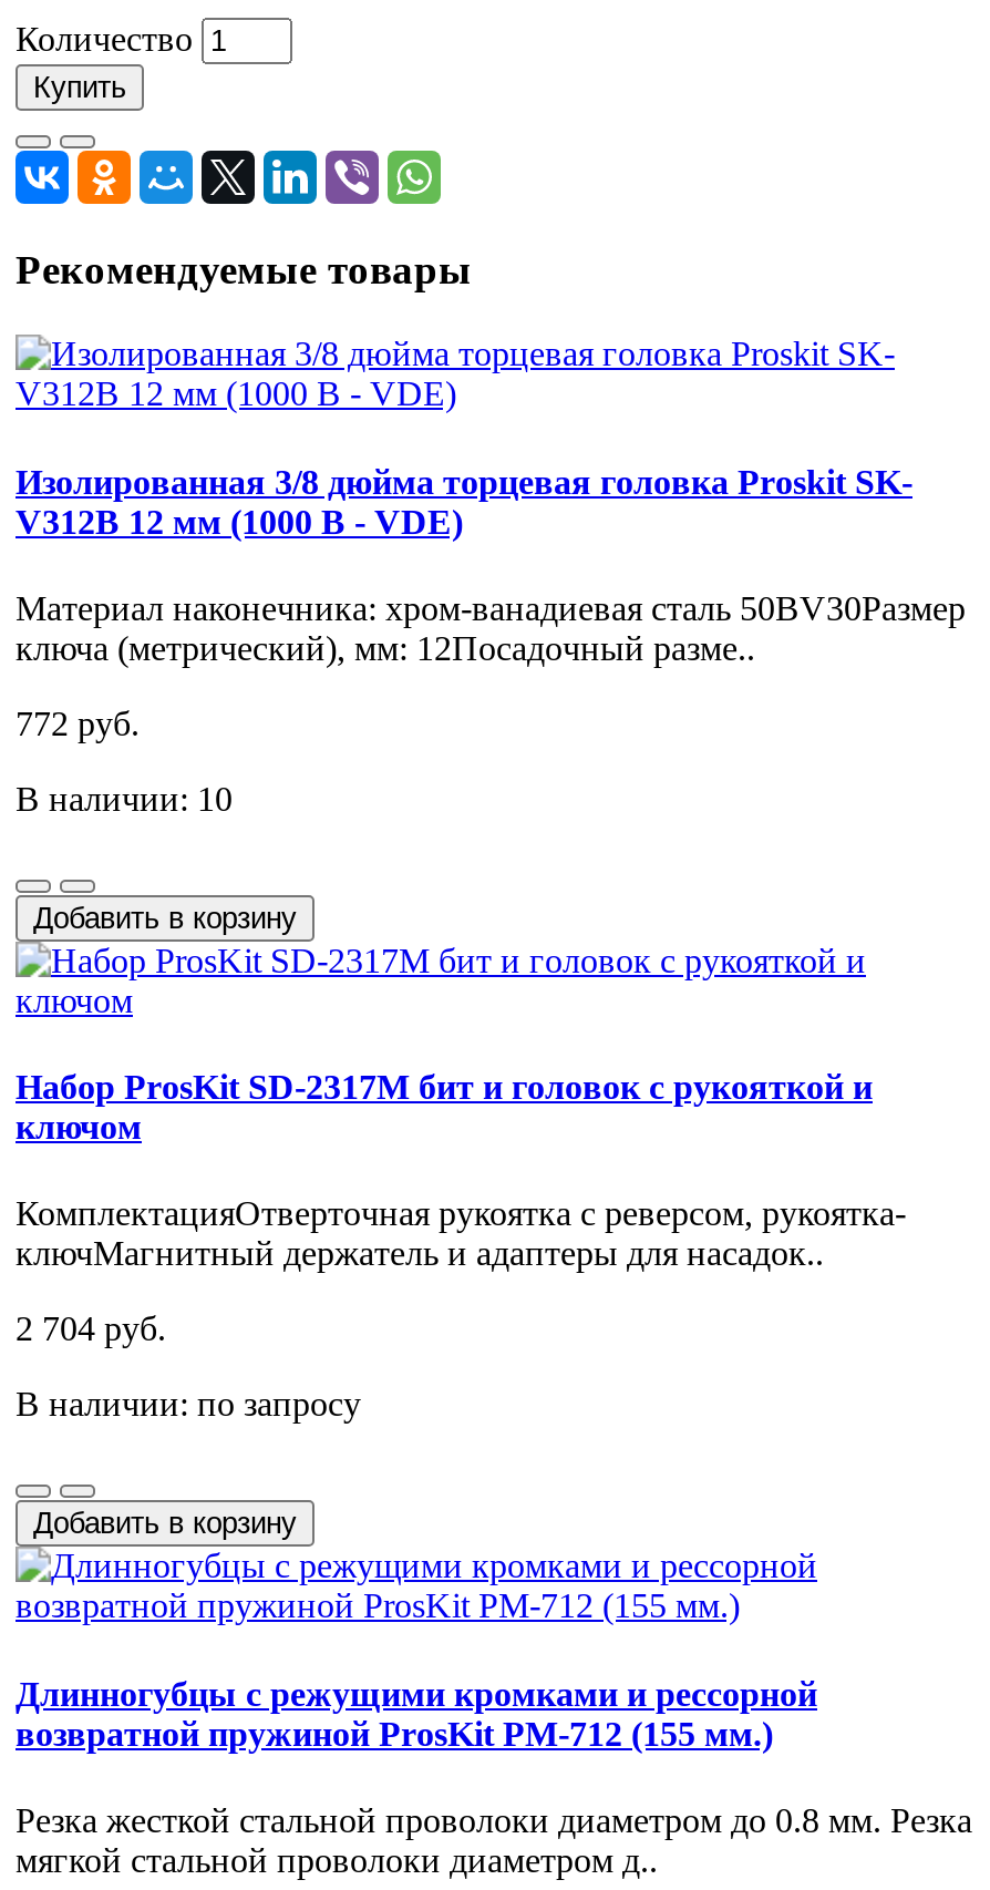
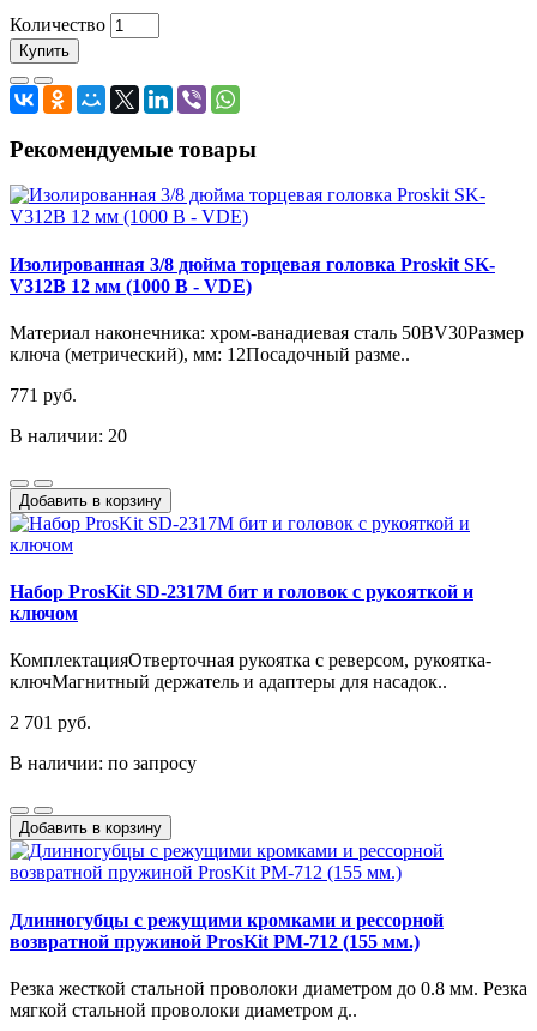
[16,704,140,742] 772 руб. -> [10,385,77,405] 771 руб.
[16,779,233,817] В наличии: 10 -> [10,425,127,446] В наличии: 20
[16,1310,166,1348] 2 704 руб. -> [10,713,91,733] 2 701 руб.

